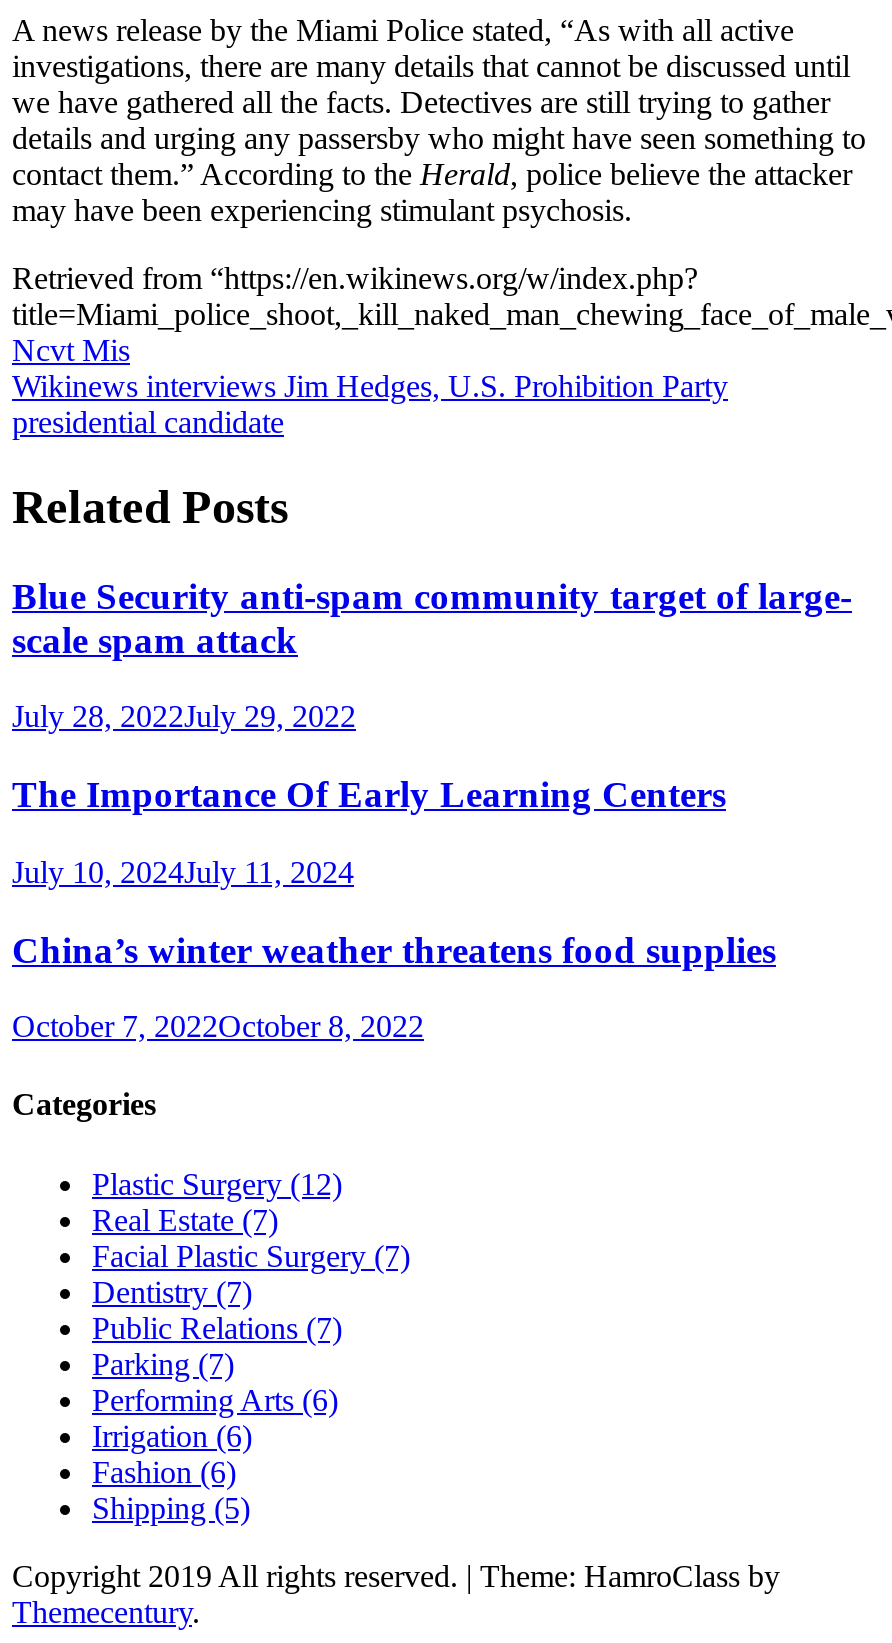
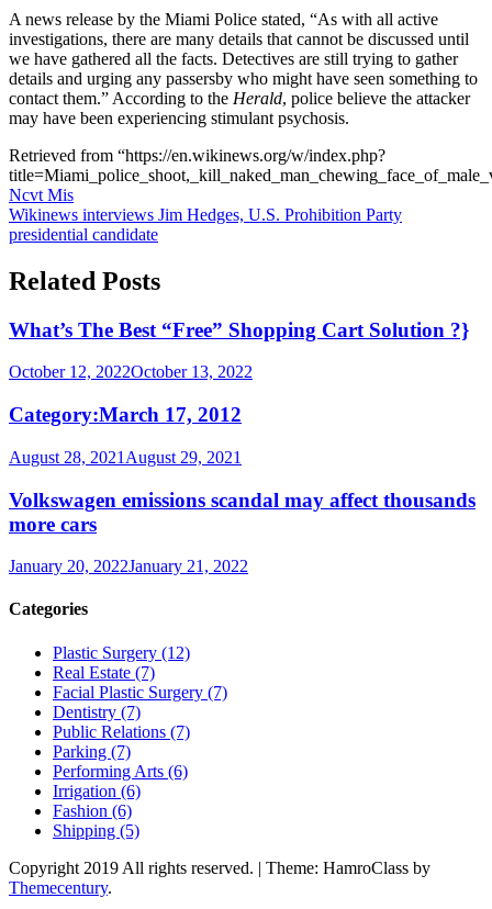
[12,574,852,660] Blue Security anti-spam community target of large- | scale spam attack -> [9,318,469,341] What’s The Best “Free” Shopping Cart Solution ?}
[12,700,356,734] July 28, 2022July 29, 2022 -> [9,363,253,381] October 12, 2022October 13, 2022
[12,773,726,815] The Importance Of Early Learning Centers -> [9,403,242,426] Category:March 17, 2012
[12,855,354,889] July 10, 2024July 11, 2024 -> [9,448,242,466] August 28, 2021August 29, 2021
[12,928,776,970] China’s winter weather threatens food supplies -> [9,488,476,535] Volkswagen emissions scandal may affect thousands | more cars
[12,1009,424,1043] October 7, 2022October 8, 2022 -> [9,557,248,575] January 20, 2022January 21, 2022

